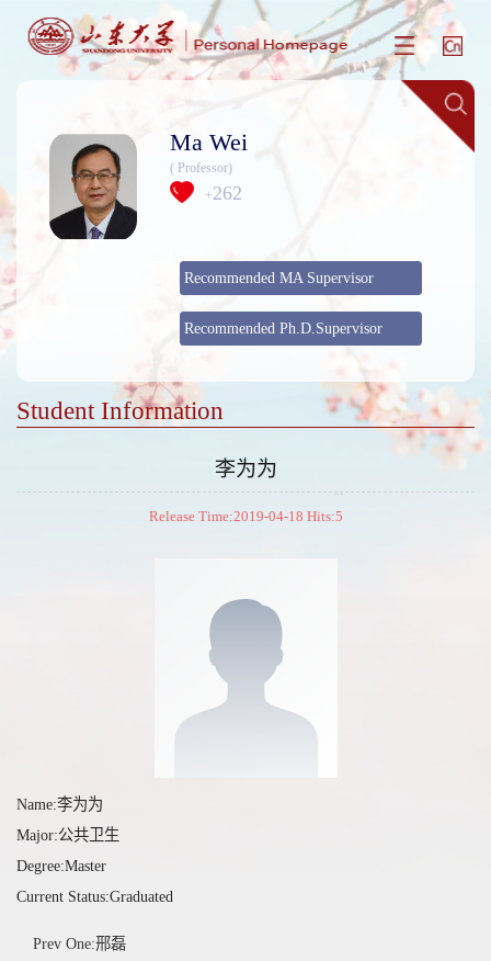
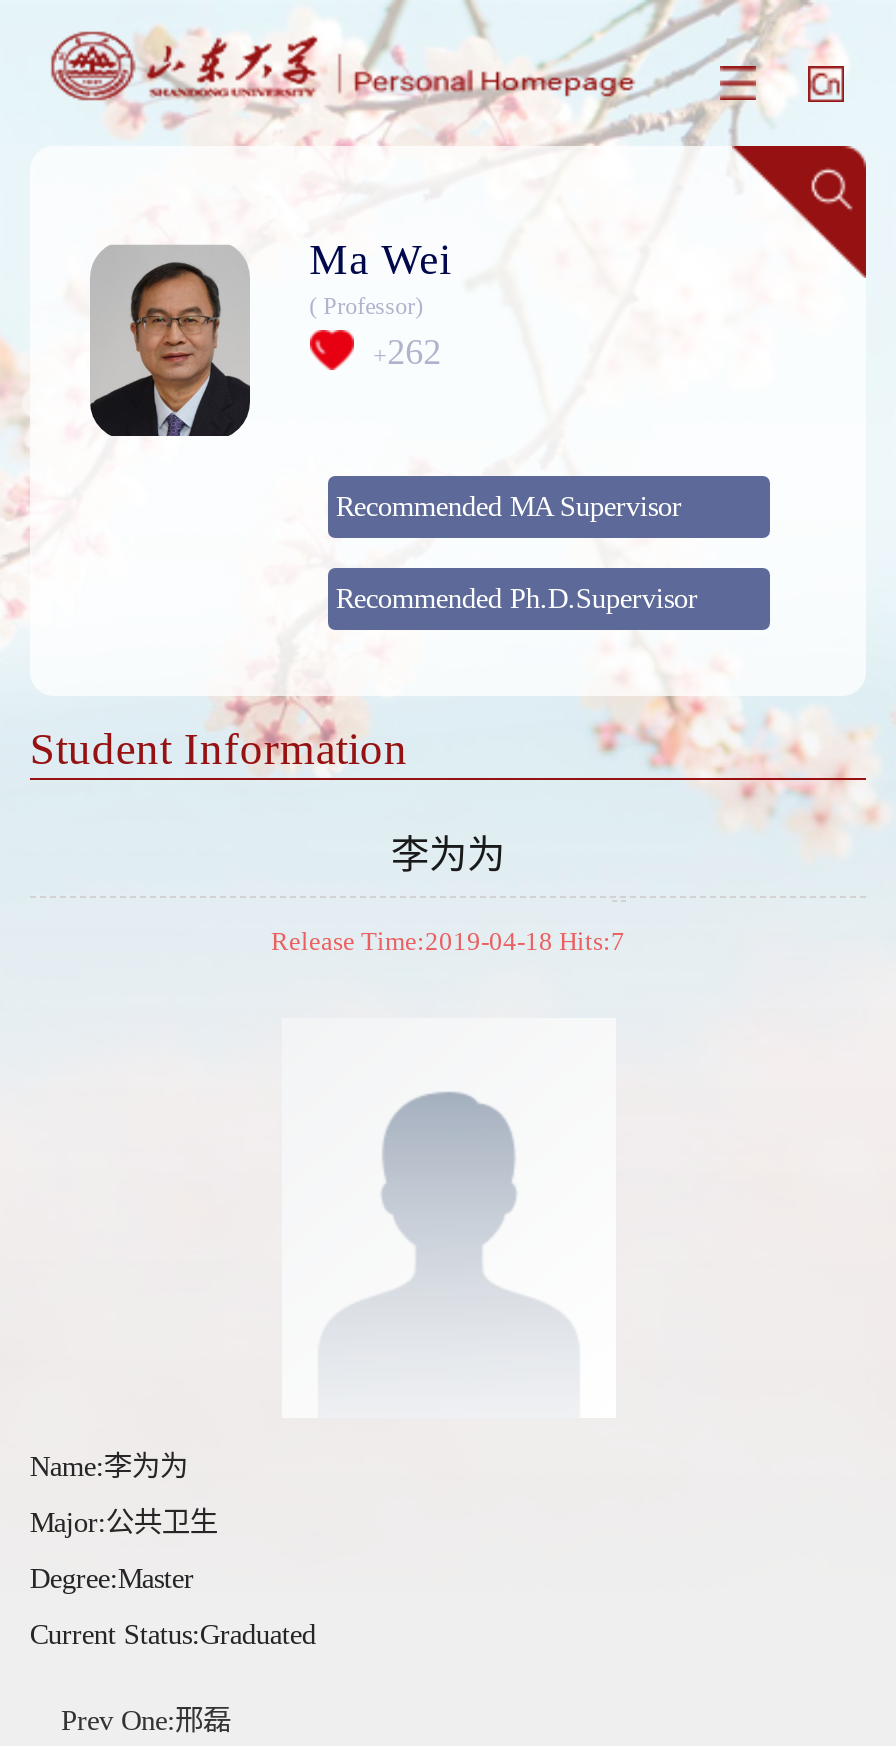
[149,508,342,524] Release Time:2019-04-18 Hits:5 -> [271,925,625,955] Release Time:2019-04-18 Hits:7

